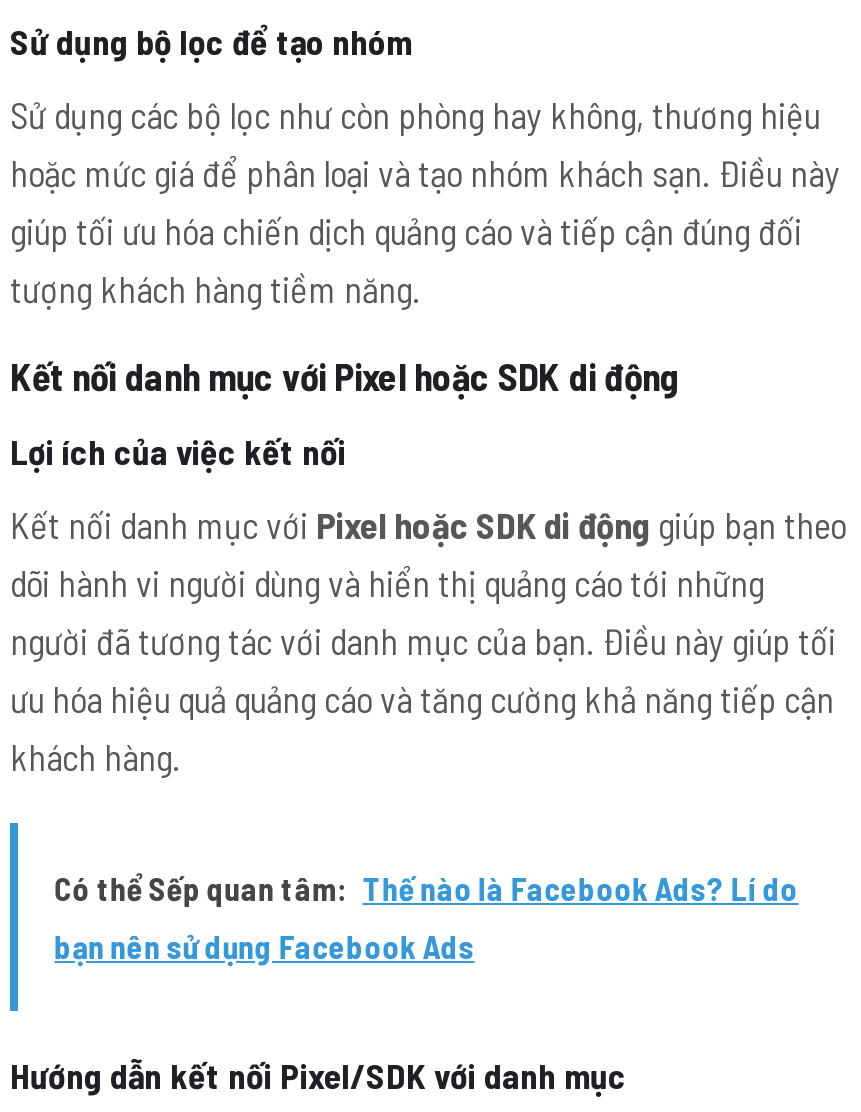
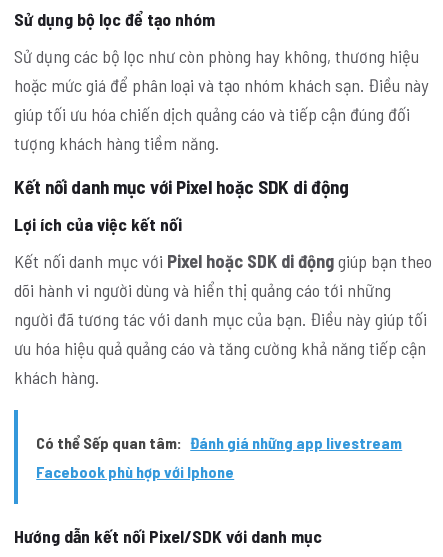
[54,869,798,907] Có thể Sếp quan tâm: Thế nào là Facebook Ads? Lí do -> [36,433,402,452] Có thể Sếp quan tâm: Đánh giá những app livestream
[54,927,474,965] bạn nên sử dụng Facebook Ads -> [36,462,234,481] Facebook phù hợp với Iphone

